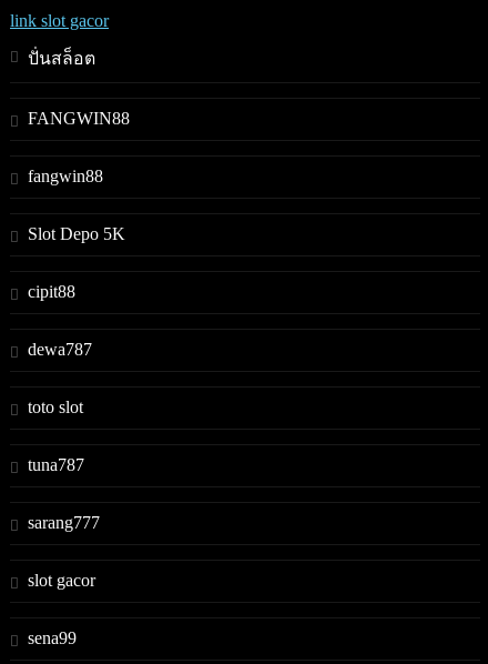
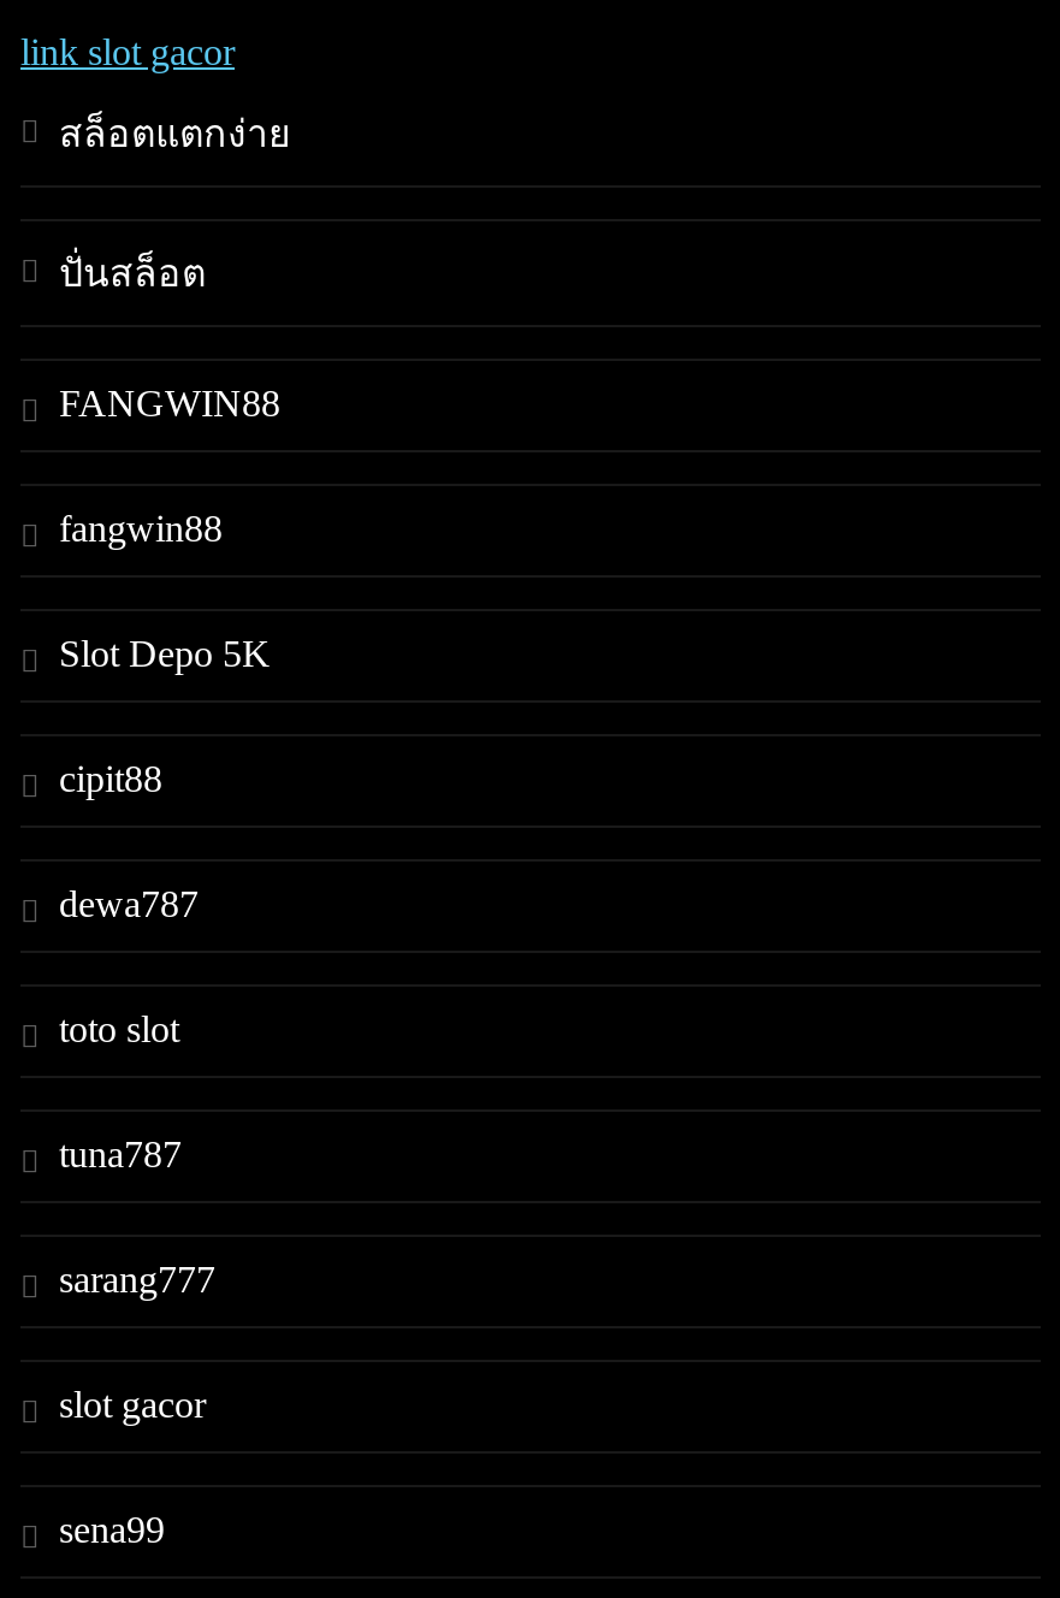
none -> [59,112,290,153] สล็อตแตกง่าย

